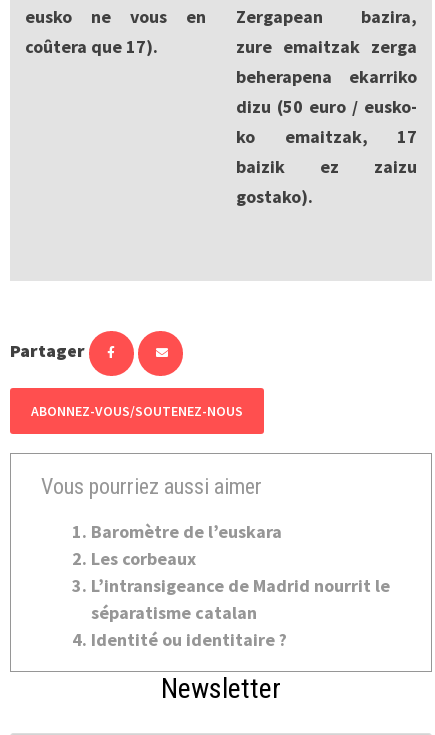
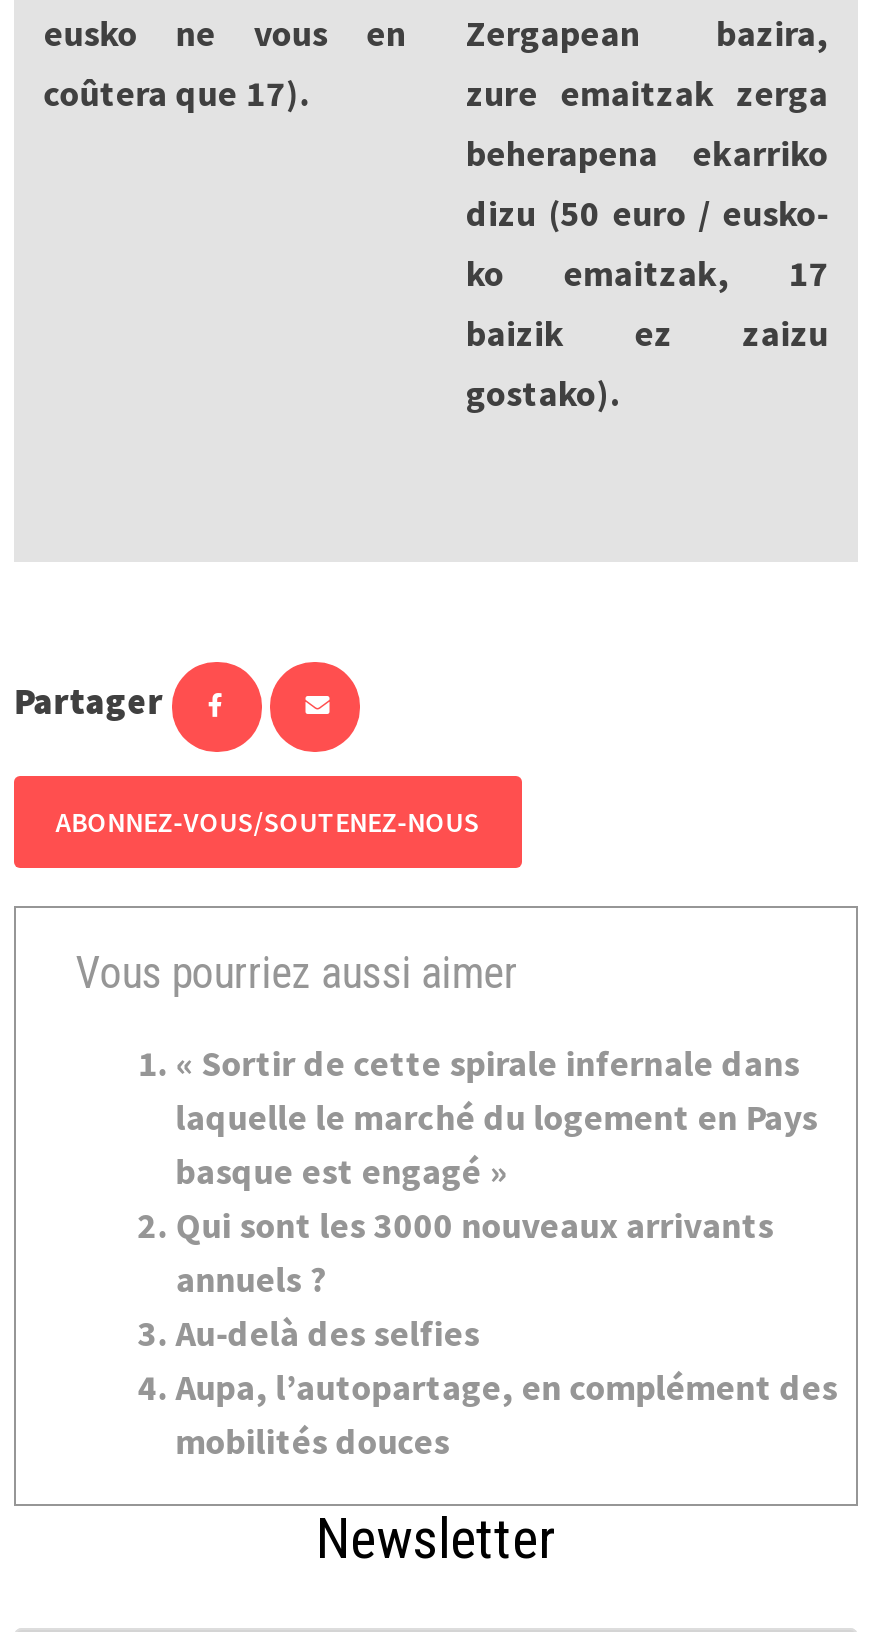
[91,520,390,651] Baromètre de l’euskara | Les corbeaux | L’intransigeance de Madrid nourrit le | séparatisme catalan | Identité ou identitaire ? -> [176,1040,838,1464] « Sortir de cette spirale infernale dans | laquelle le marché du logement en Pays | basque est engagé » | Qui sont les 3000 nouveaux arrivants | annuels ? | Au-delà des selfies | Aupa, l’autopartage, en complément des | mobilités douces

